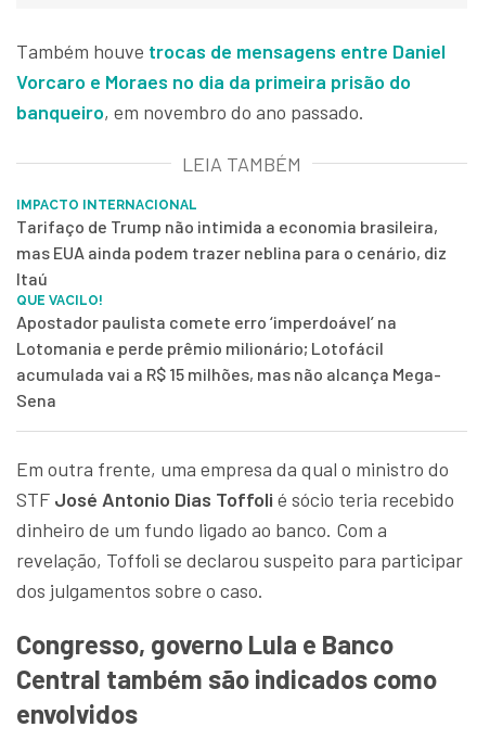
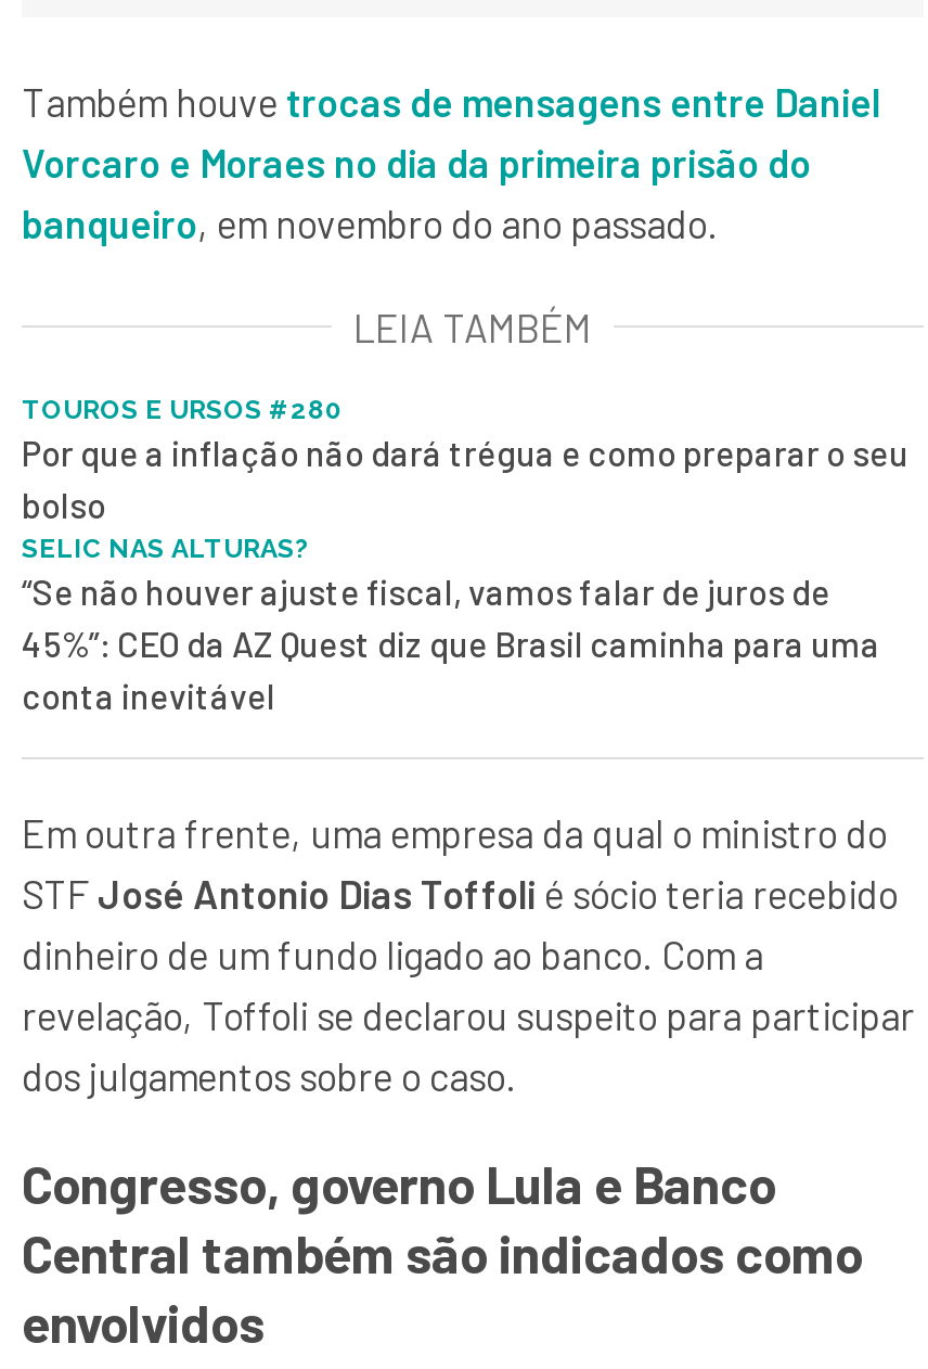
[16,197,447,410] IMPACTO INTERNACIONAL | Tarifaço de Trump não intimida a economia brasileira, | mas EUA ainda podem trazer neblina para o cenário, diz | Itaú | QUE VACILO! | Apostador paulista comete erro ‘imperdoável’ na | Lotomania e perde prêmio milionário; Lotofácil | acumulada vai a R$ 15 milhões, mas não alcança Mega- | Sena -> [22,395,908,716] TOUROS E URSOS #280 | Por que a inflação não dará trégua e como preparar o seu | bolso | SELIC NAS ALTURAS? | “Se não houver ajuste fiscal, vamos falar de juros de | 45%”: CEO da AZ Quest diz que Brasil caminha para uma | conta inevitável

